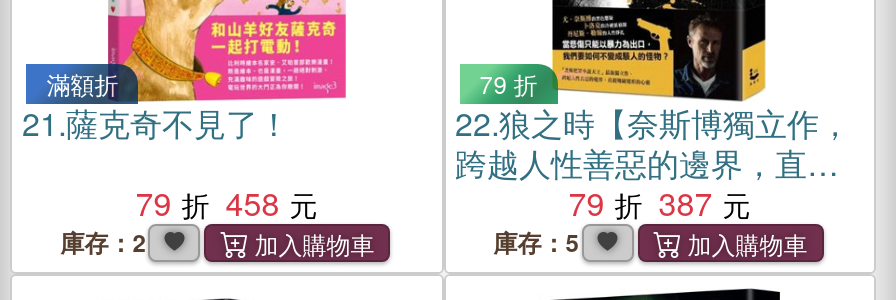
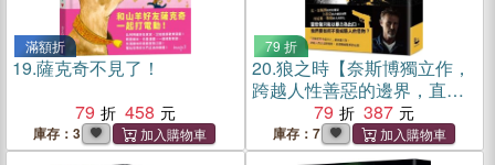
[22,100,290,146] 21.薩克奇不見了！ -> [12,55,160,80] 19.薩克奇不見了！
[455,100,851,146] 22.狼之時【奈斯博獨立作， -> [251,55,470,80] 20.狼之時【奈斯博獨立作，
[60,224,146,260] 庫存：2 -> [33,123,81,143] 庫存：3
[494,224,580,260] 庫存：5 -> [273,123,320,143] 庫存：7

